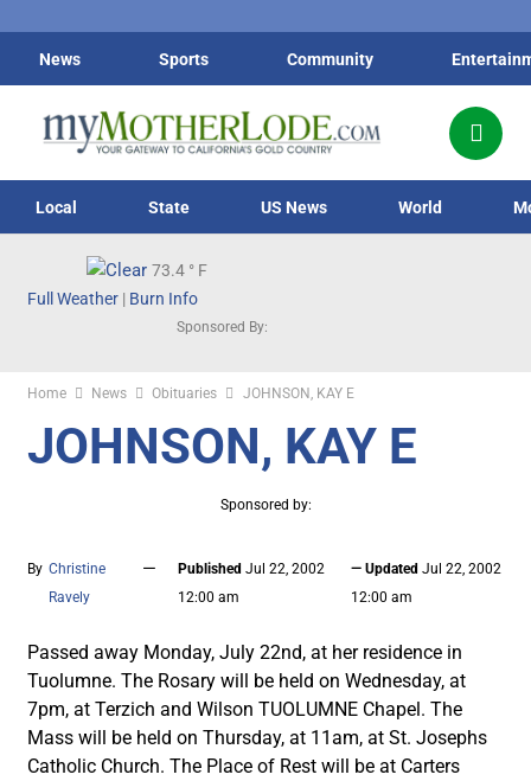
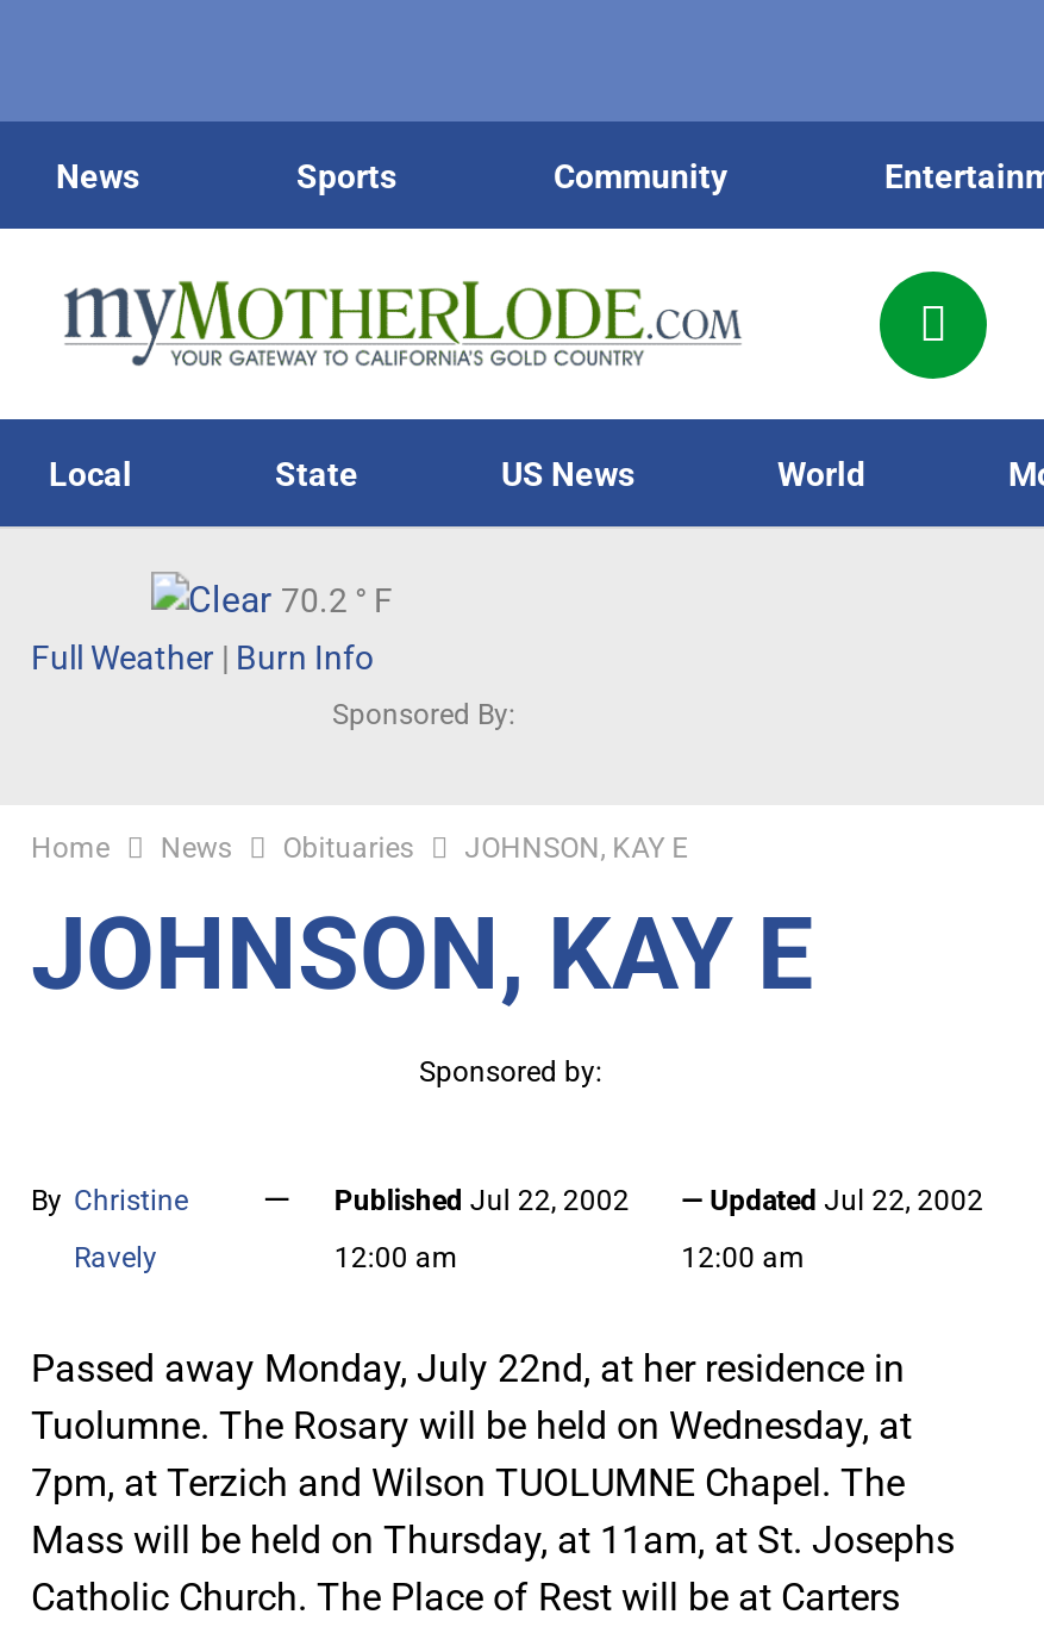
[151,261,207,280] 73.4 ° F -> [281,581,393,619] 70.2 ° F

